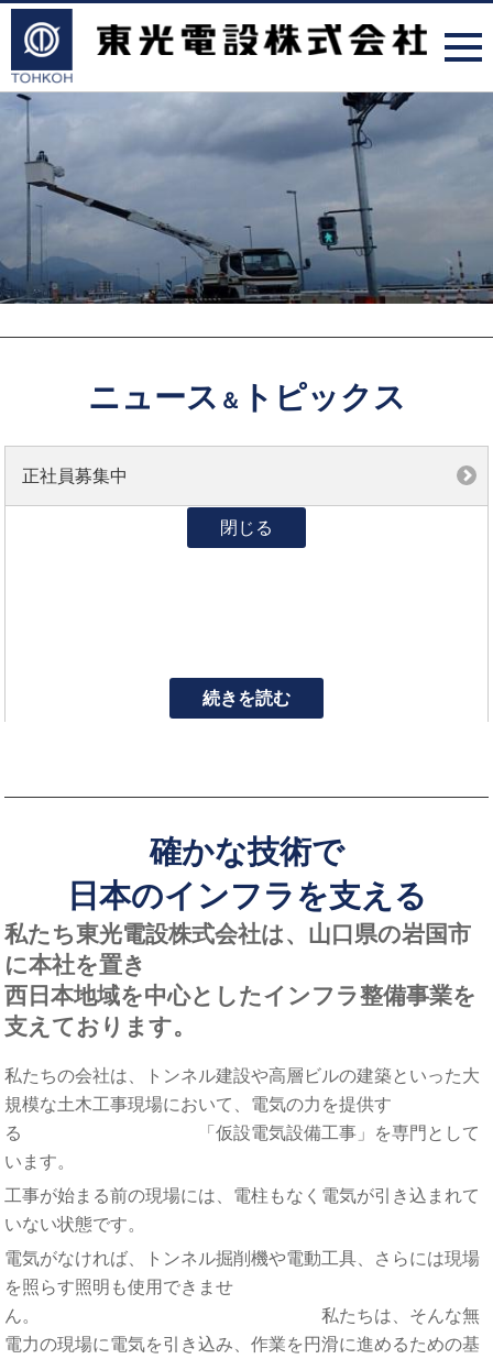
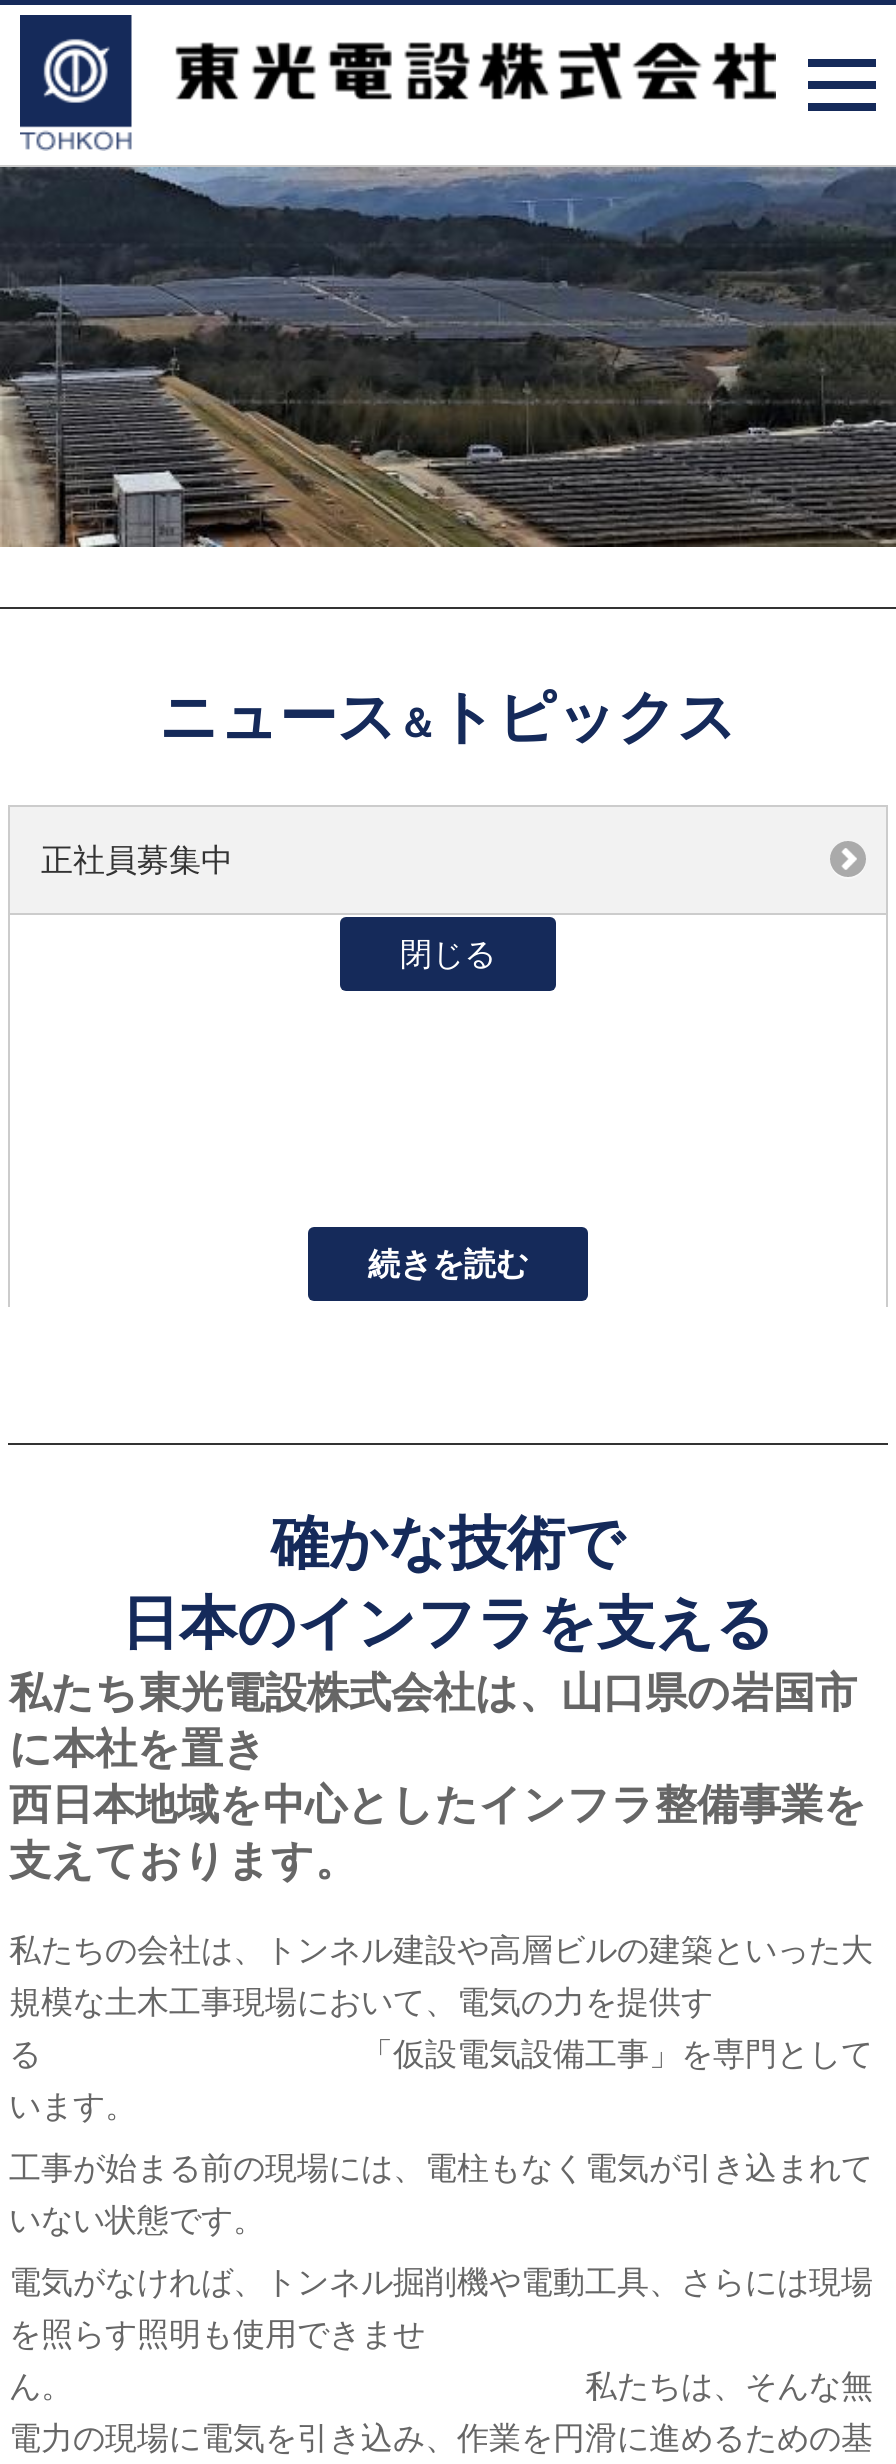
[3,91,490,305] [image] -> [6,165,890,549] [image]

